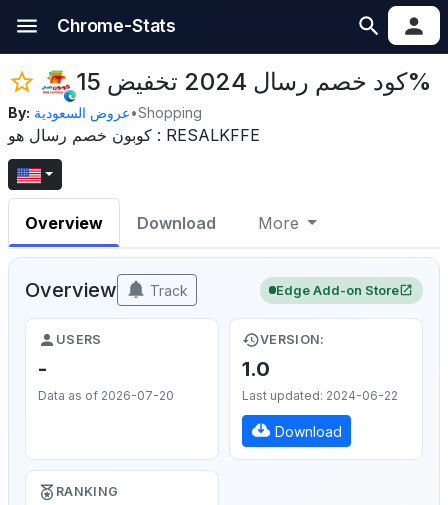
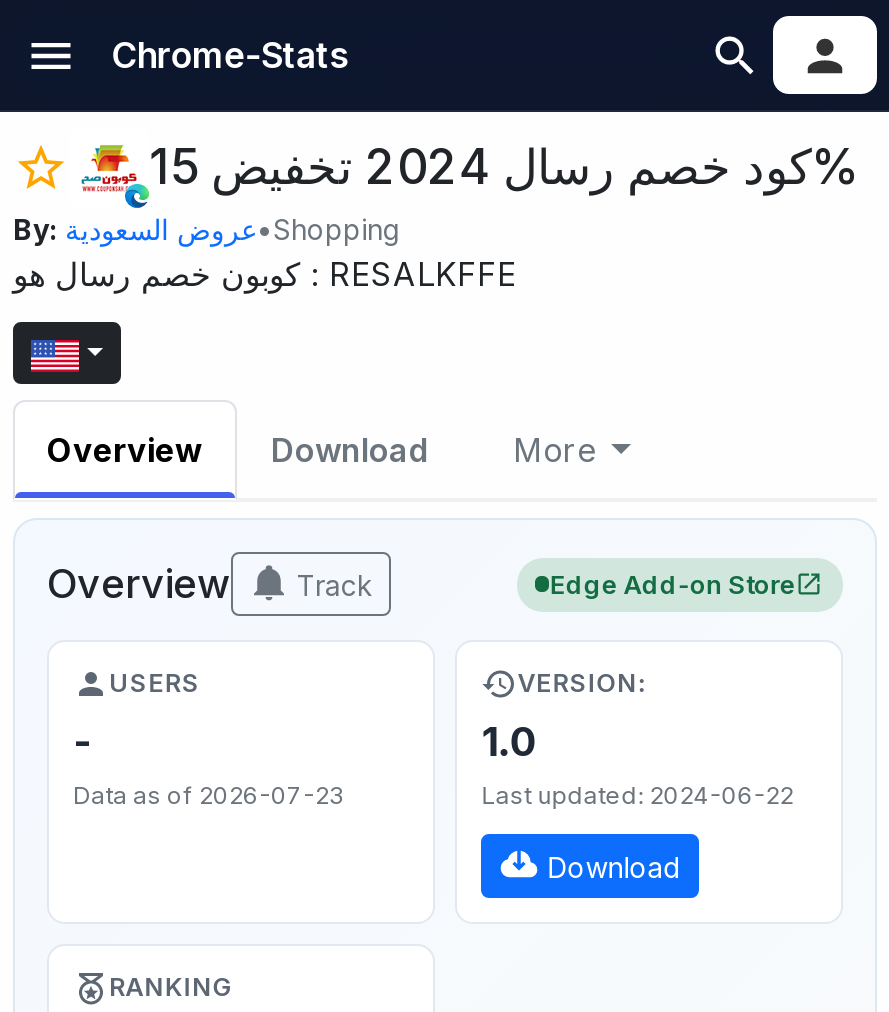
[38,388,174,403] Data as of 2026-07-20 -> [73,779,345,809] Data as of 2026-07-23

